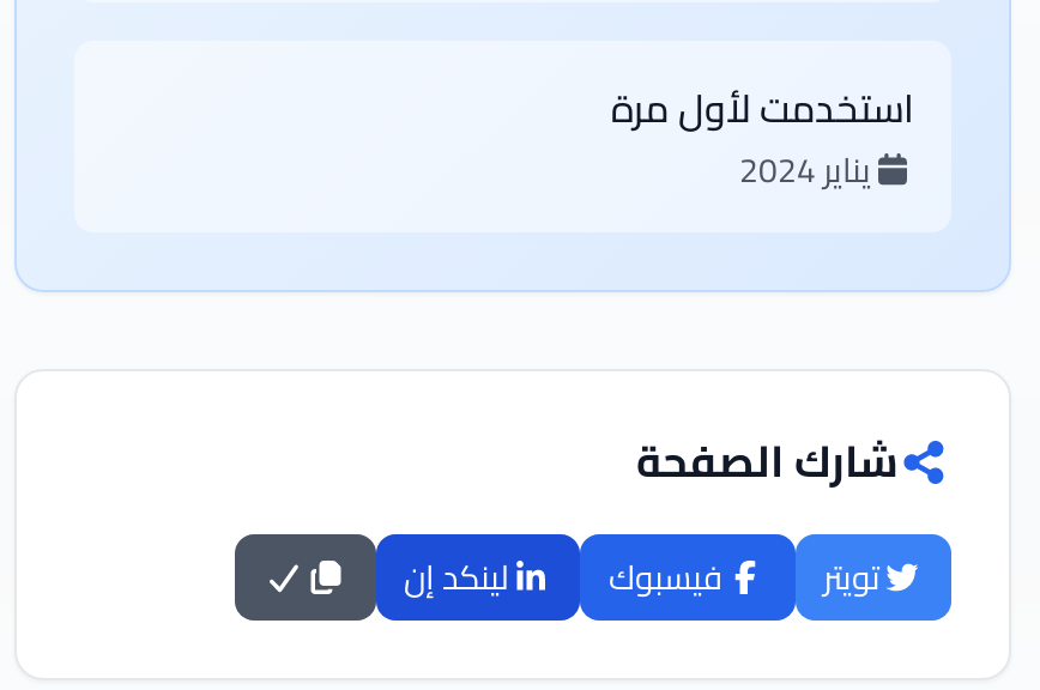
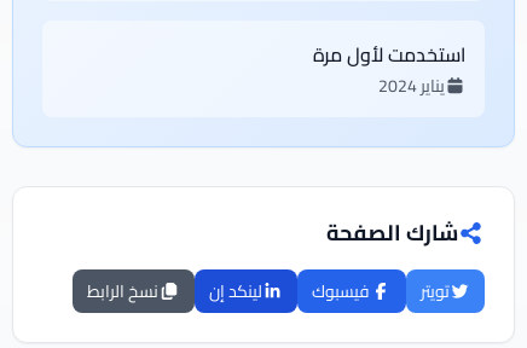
none -> [87,275,158,307] نسخ الرابط

